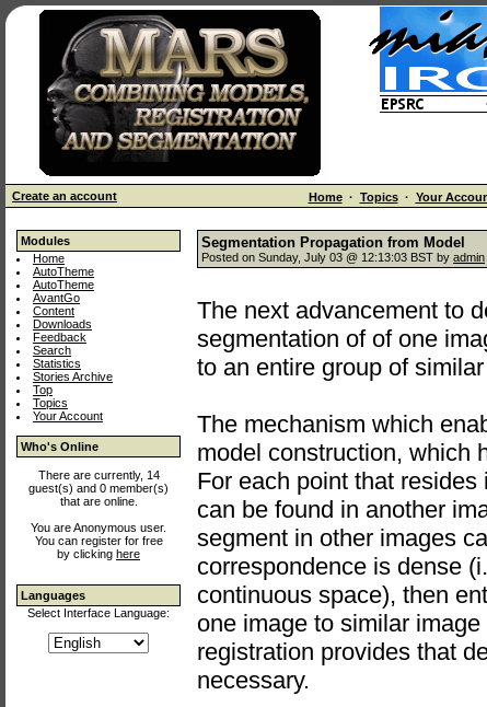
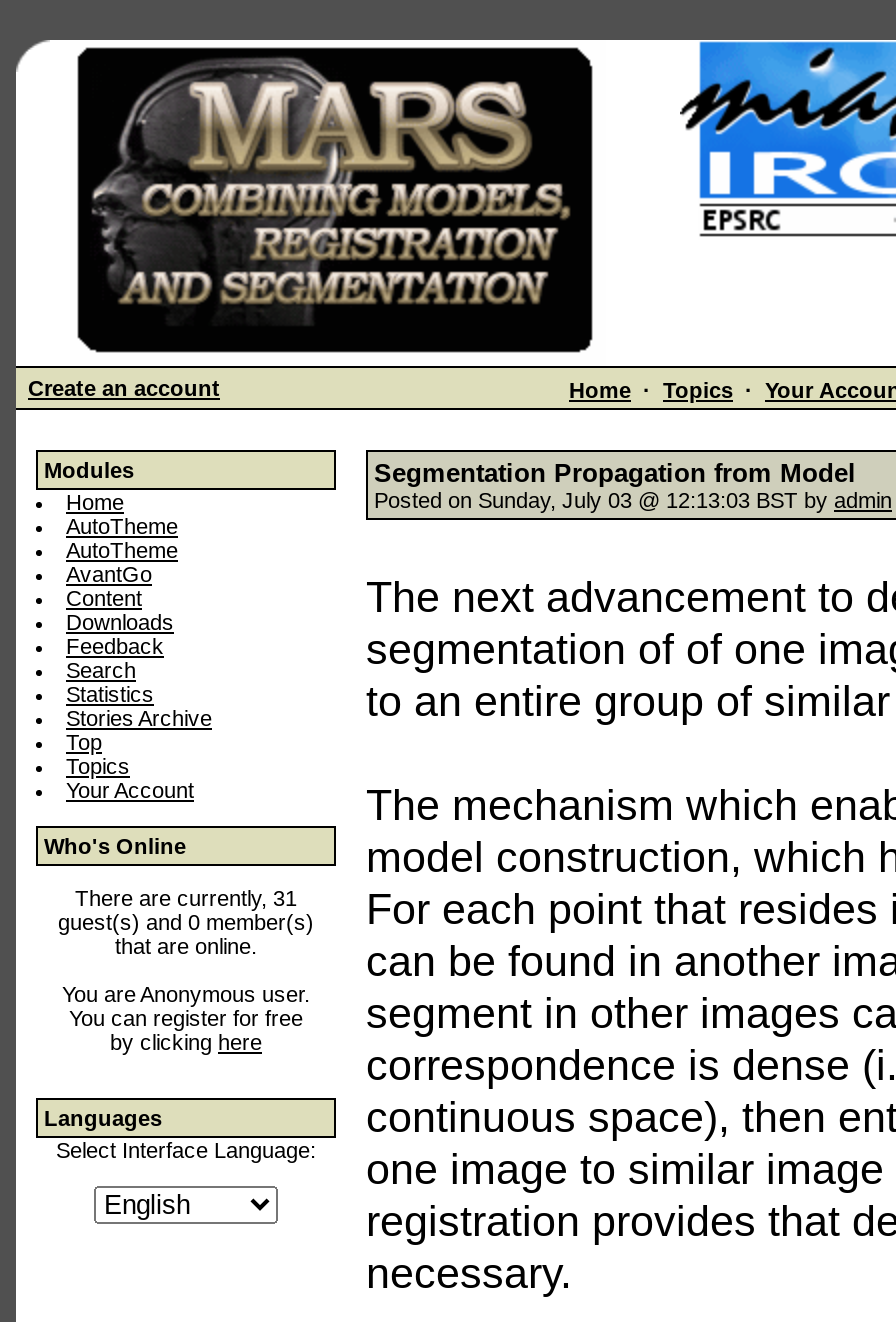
[38,468,159,482] There are currently, 14 -> [75,886,297,910] There are currently, 31

